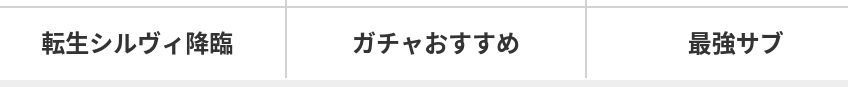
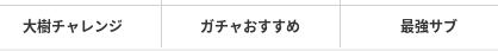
[41,26,233,60] 転生シルヴィ降臨 -> [23,17,123,37] 大樹チャレンジ

